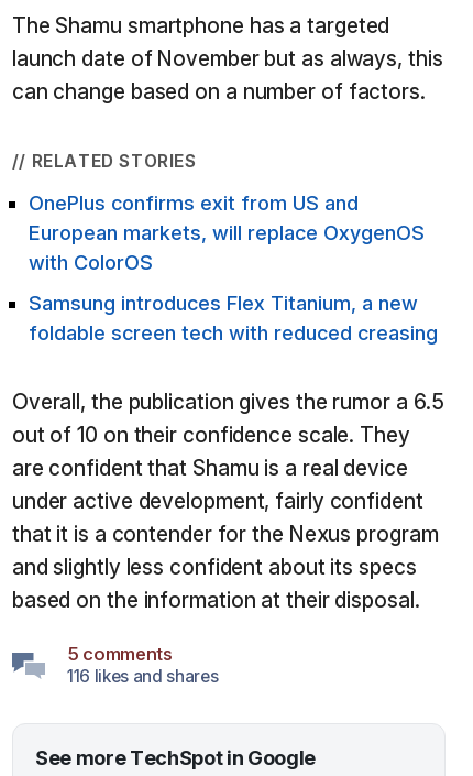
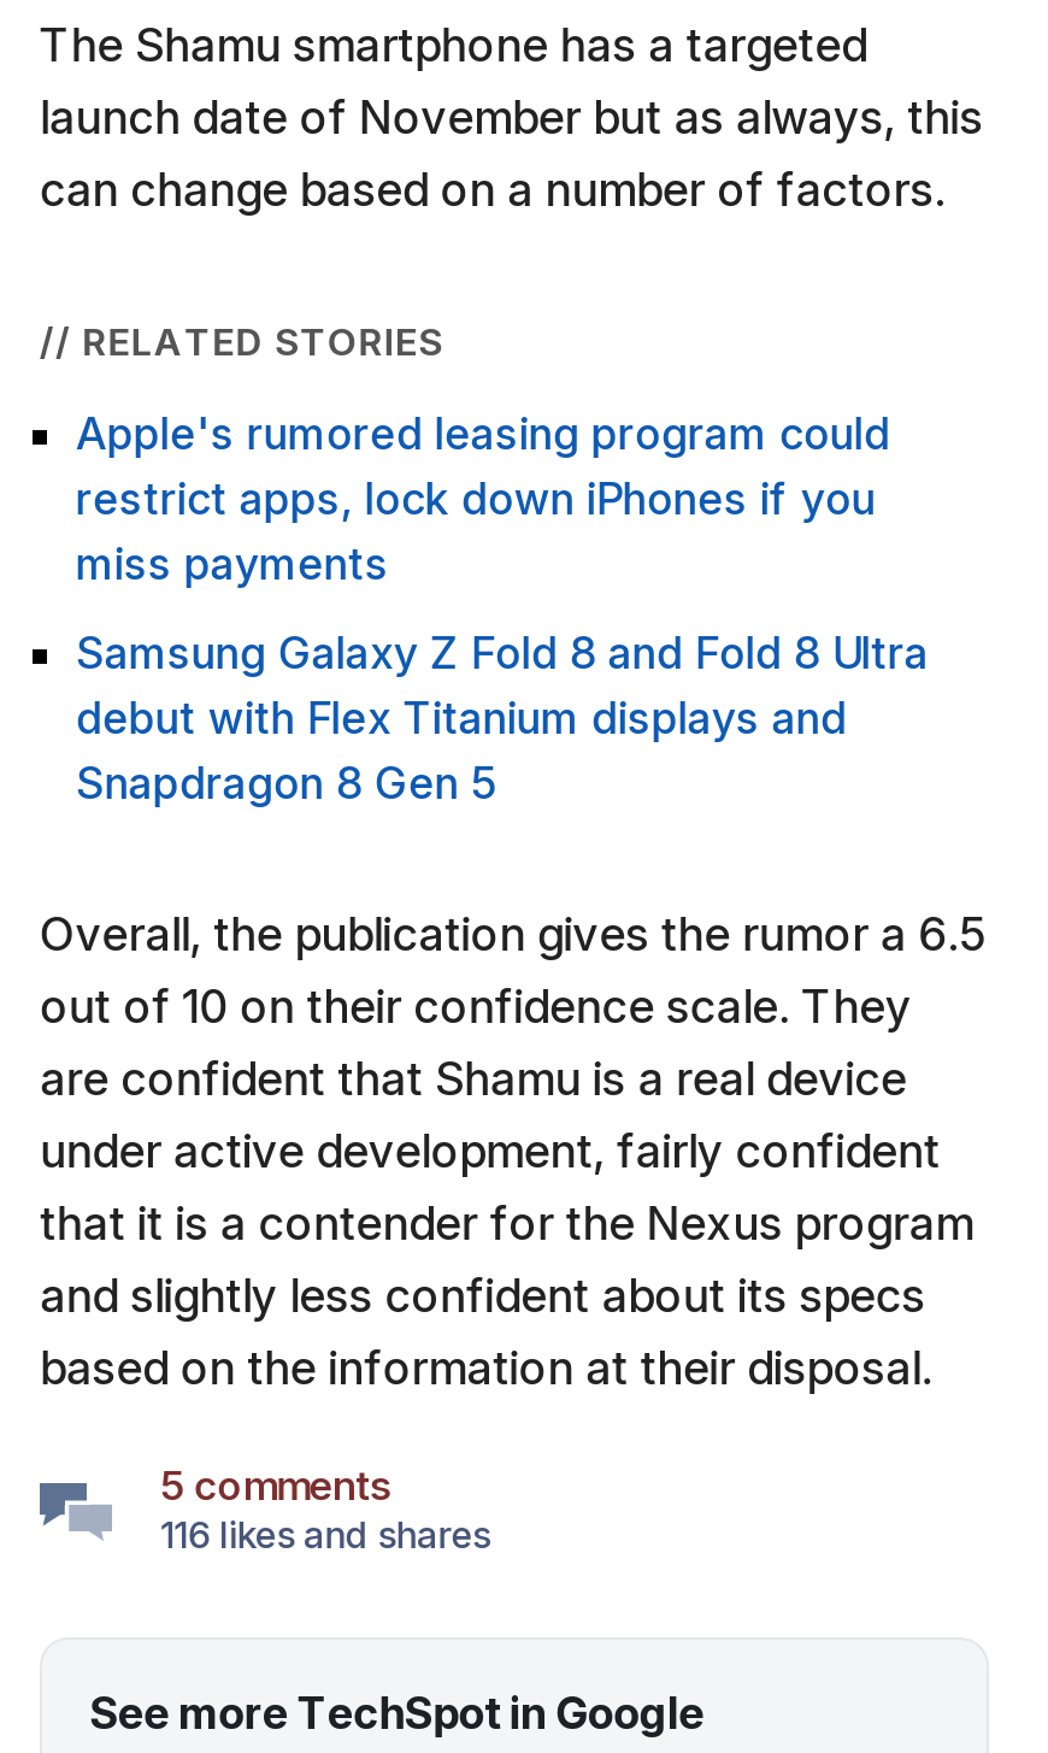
[28,191,424,274] OnePlus confirms exit from US and | European markets, will replace OxygenOS | with ColorOS -> [76,408,890,589] Apple's rumored leasing program could | restrict apps, lock down iPhones if you | miss payments
[28,291,438,344] Samsung introduces Flex Titanium, a new | foldable screen tech with reduced creasing -> [76,627,929,808] Samsung Galaxy Z Fold 8 and Fold 8 Ultra | debut with Flex Titanium displays and | Snapdragon 8 Gen 5

